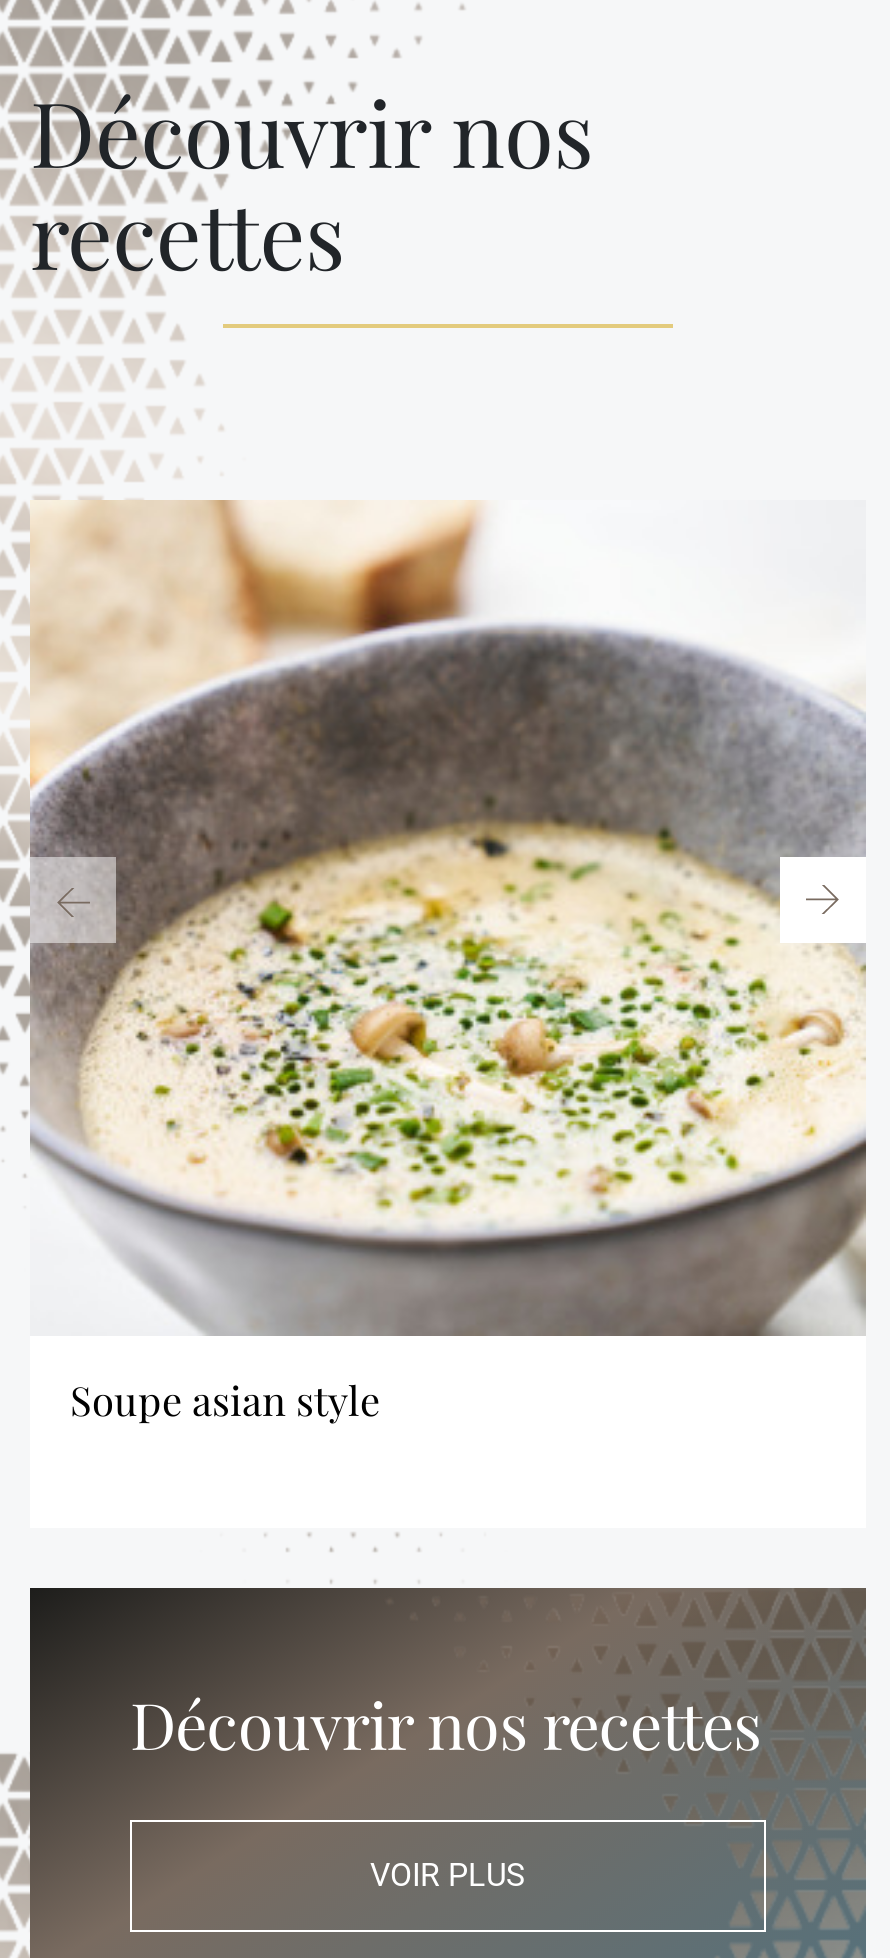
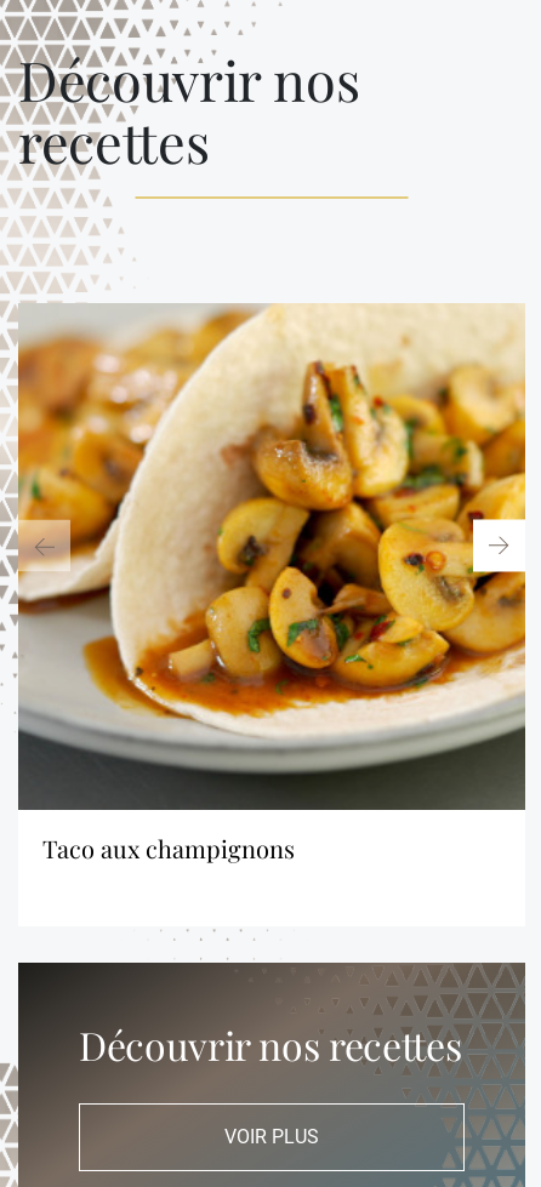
[30,500,868,1426] [image] | soupe asian style -> [17,303,526,864] [image] | taco aux champignons

